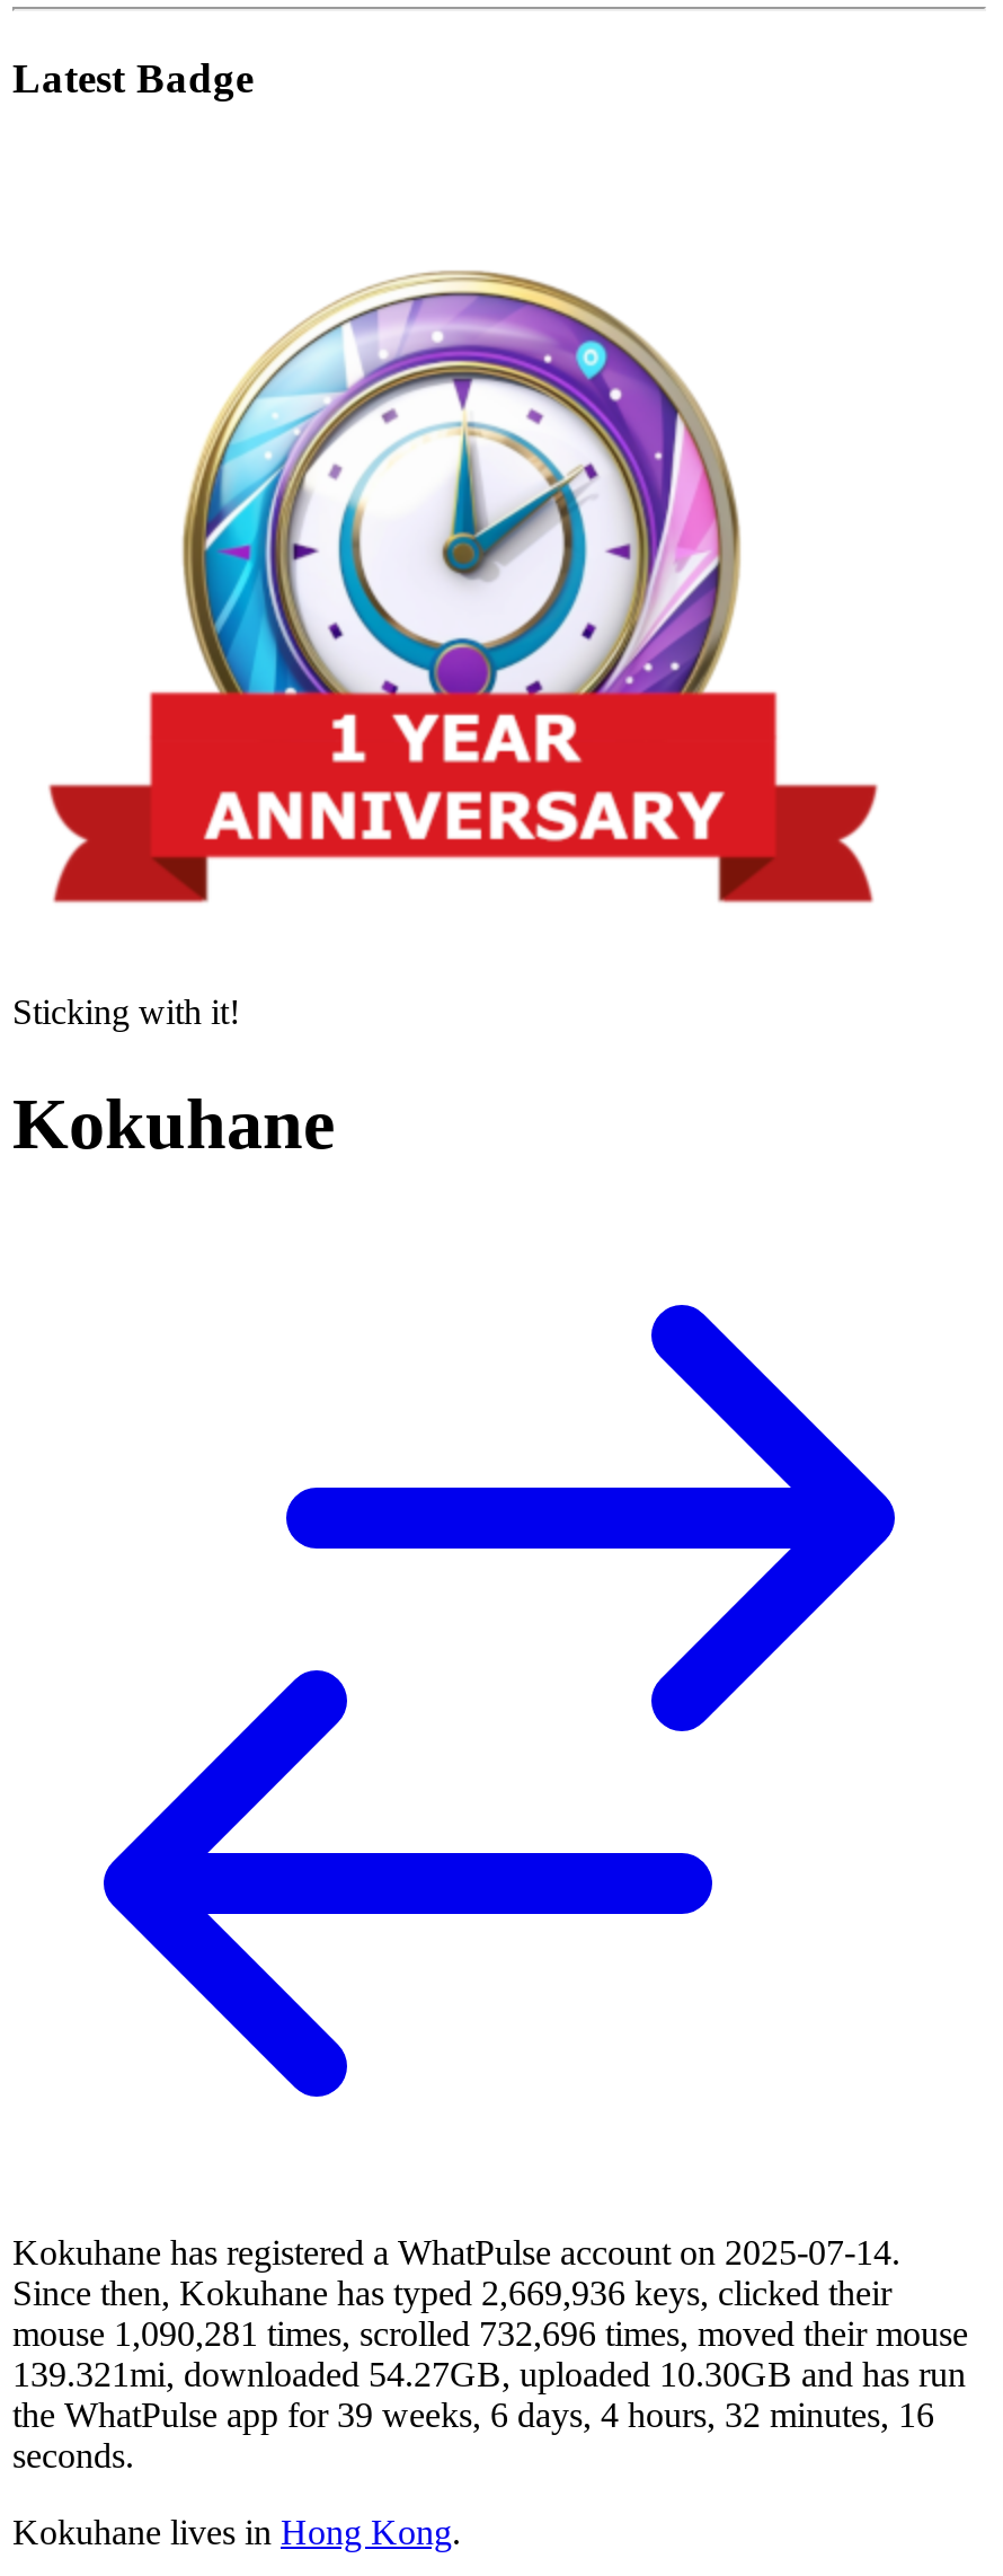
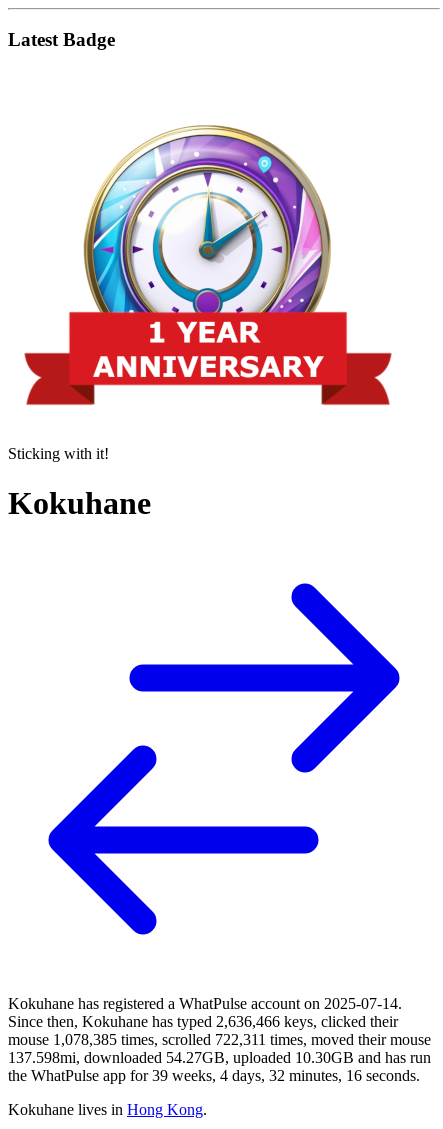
[12,2274,968,2475] Since then, Kokuhane has typed 2,669,936 keys, clicked their | mouse 1,090,281 times, scrolled 732,696 times, moved their mouse | 139.321mi, downloaded 54.27GB, uploaded 10.30GB and has run | the WhatPulse app for 39 weeks, 6 days, 4 hours, 32 minutes, 16 | seconds. -> [8,1013,431,1084] Since then, Kokuhane has typed 2,636,466 keys, clicked their | mouse 1,078,385 times, scrolled 722,311 times, moved their mouse | 137.598mi, downloaded 54.27GB, uploaded 10.30GB and has run | the WhatPulse app for 39 weeks, 4 days, 32 minutes, 16 seconds.

